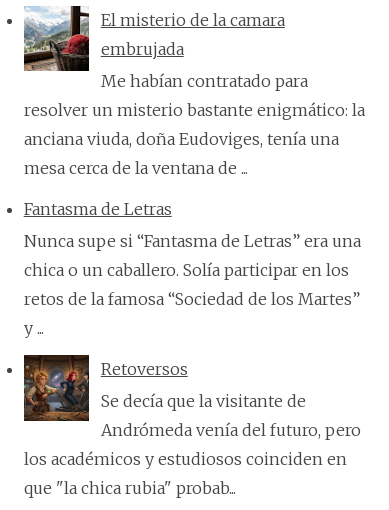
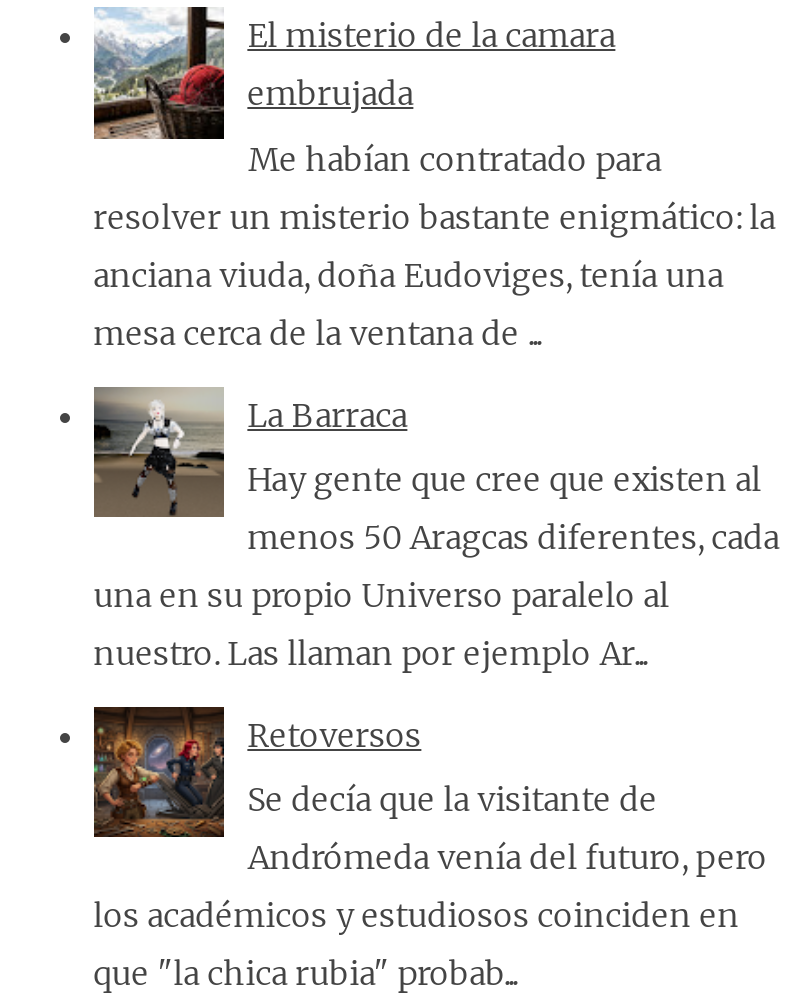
[24,199,172,219] Fantasma de Letras -> [247,395,407,435] La Barraca
[24,231,361,338] Nunca supe si “Fantasma de Letras” era una | chica o un caballero. Solía participar en los | retos de la famosa “Sociedad de los Martes” | y ... -> [93,459,779,673] Hay gente que cree que existen al | menos 50 Aragcas diferentes, cada | una en su propio Universo paralelo al | nuestro. Las llaman por ejemplo Ar...

